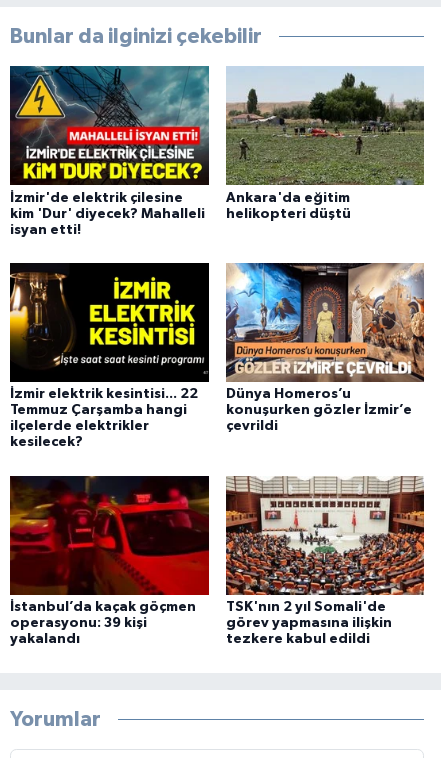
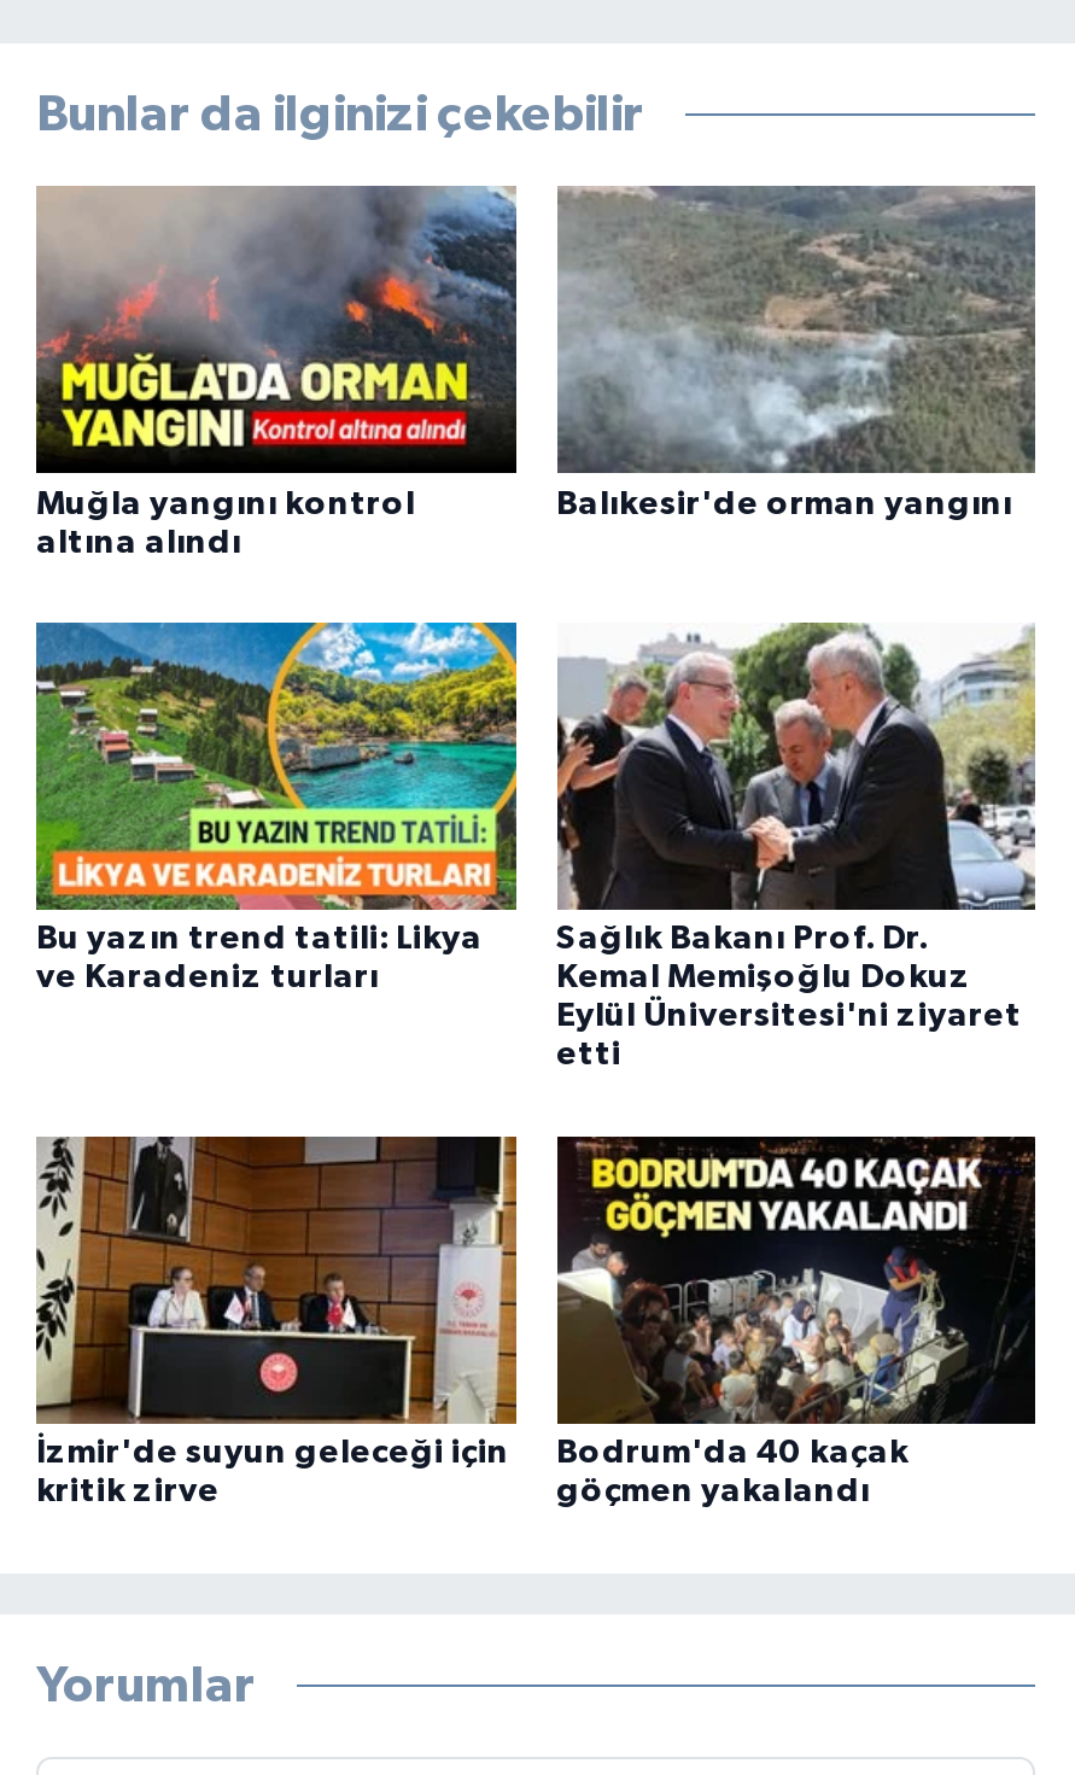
[9,65,209,237] [image] | İzmir'de elektrik çilesine | kim 'Dur' diyecek? Mahalleli | isyan etti! -> [34,186,516,559] [image] | Muğla yangını kontrol | altına alındı
[225,67,424,221] [image] | Ankara'da eğitim | helikopteri düştü -> [556,186,1035,520] [image] | Balıkesir'de orman yangını
[9,262,210,449] [image] | İzmir elektrik kesintisi... 22 | Temmuz Çarşamba hangi | ilçelerde elektrikler | kesilecek? -> [34,620,519,995] [image] | Bu yazın trend tatili: Likya | ve Karadeniz turları
[225,262,425,433] [image] | Dünya Homeros’u | konuşurken gözler İzmir’e | çevrildi -> [556,620,1035,1072] [image] | Sağlık Bakanı Prof. Dr. | Kemal Memişoğlu Dokuz | Eylül Üniversitesi'ni ziyaret | etti
[9,475,210,646] [image] | İstanbul’da kaçak göçmen | operasyonu: 39 kişi | yakalandı -> [34,1134,519,1509] [image] | İzmir'de suyun geleceği için | kritik zirve
[225,475,425,646] [image] | TSK'nın 2 yıl Somali'de | görev yapmasına ilişkin | tezkere kabul edildi -> [556,1134,1038,1509] [image] | Bodrum'da 40 kaçak | göçmen yakalandı

